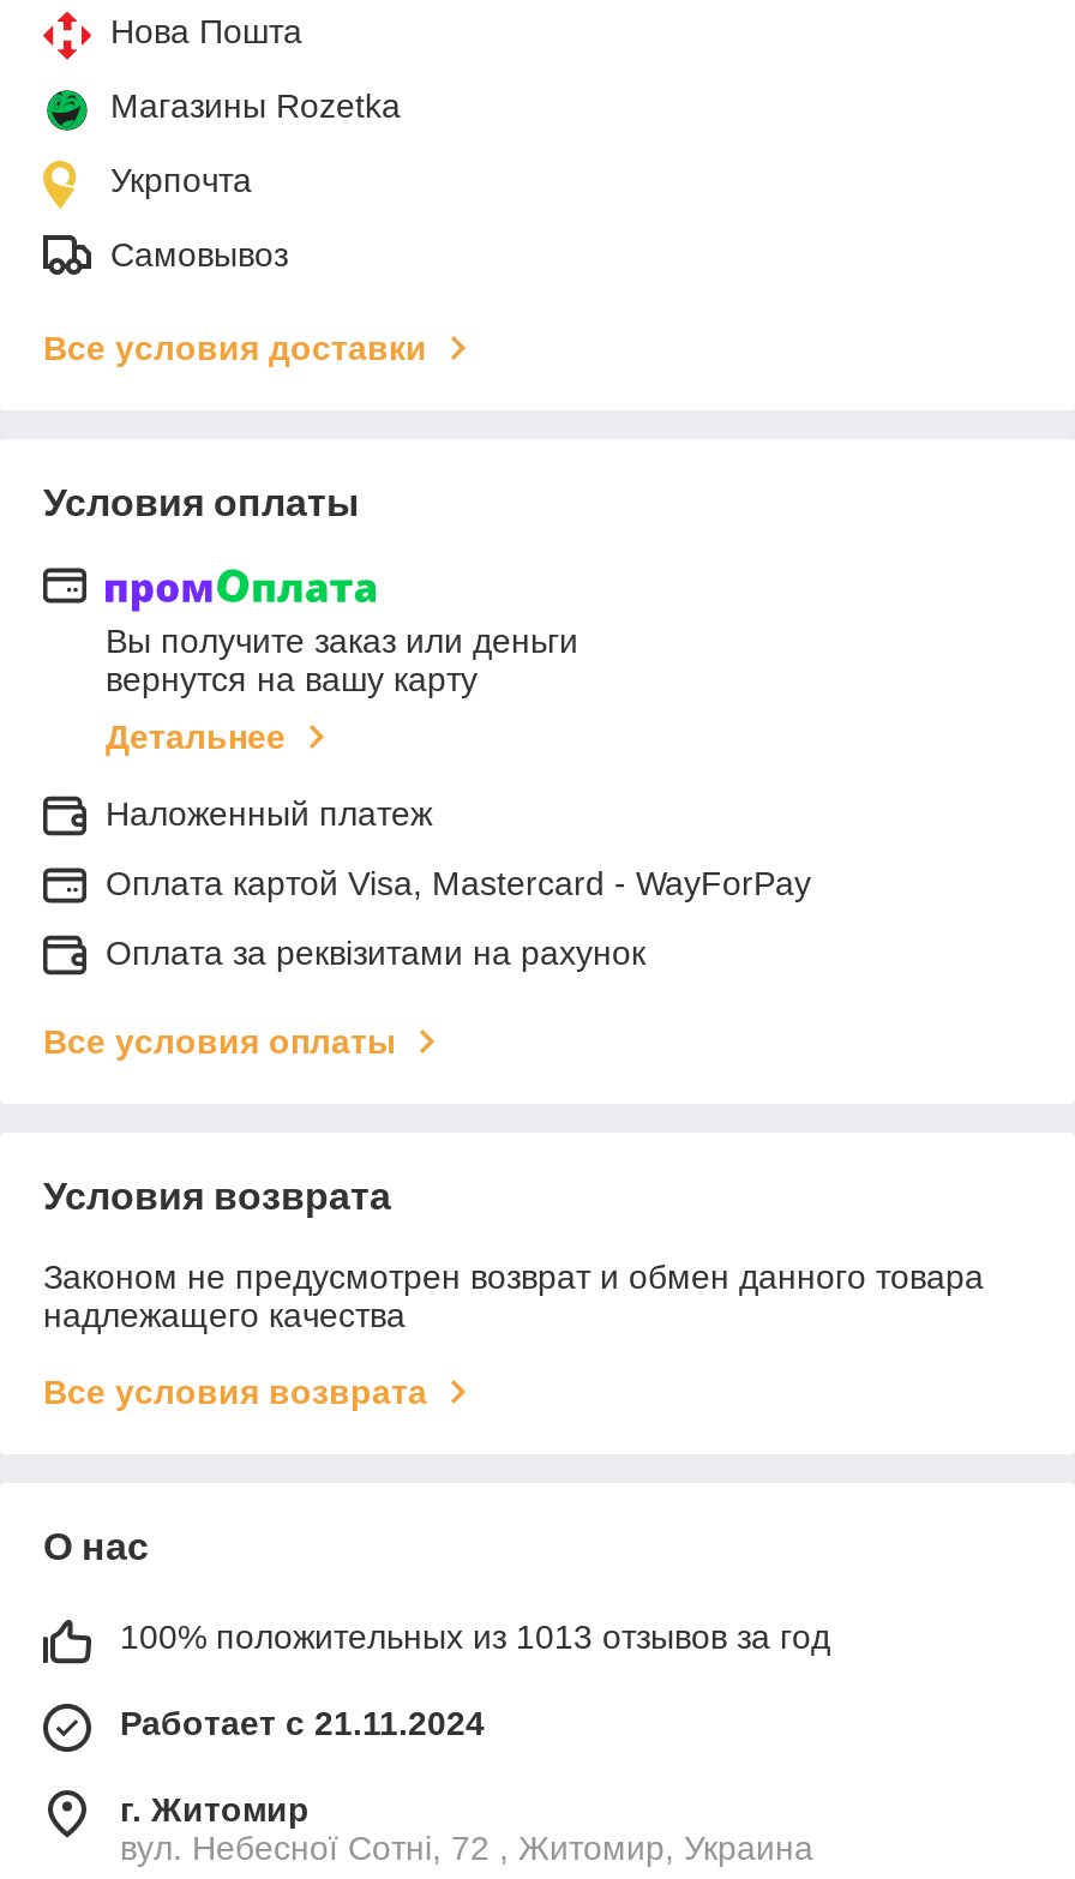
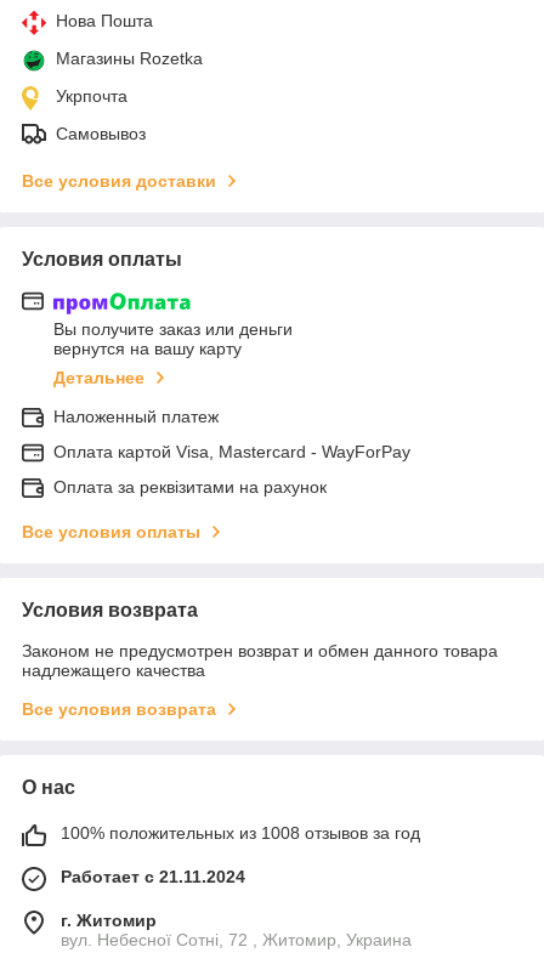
[120,1618,830,1656] 100% положительных из 1013 отзывов за год -> [61,823,420,843] 100% положительных из 1008 отзывов за год

